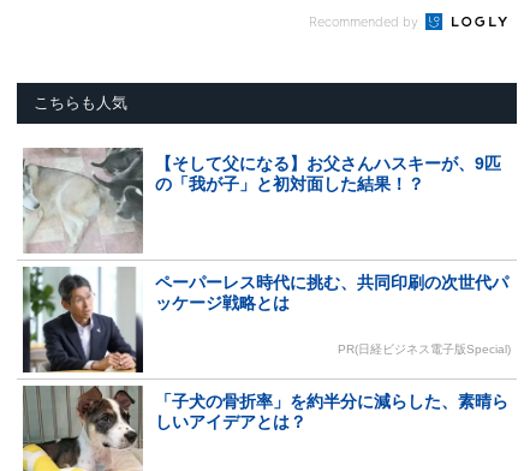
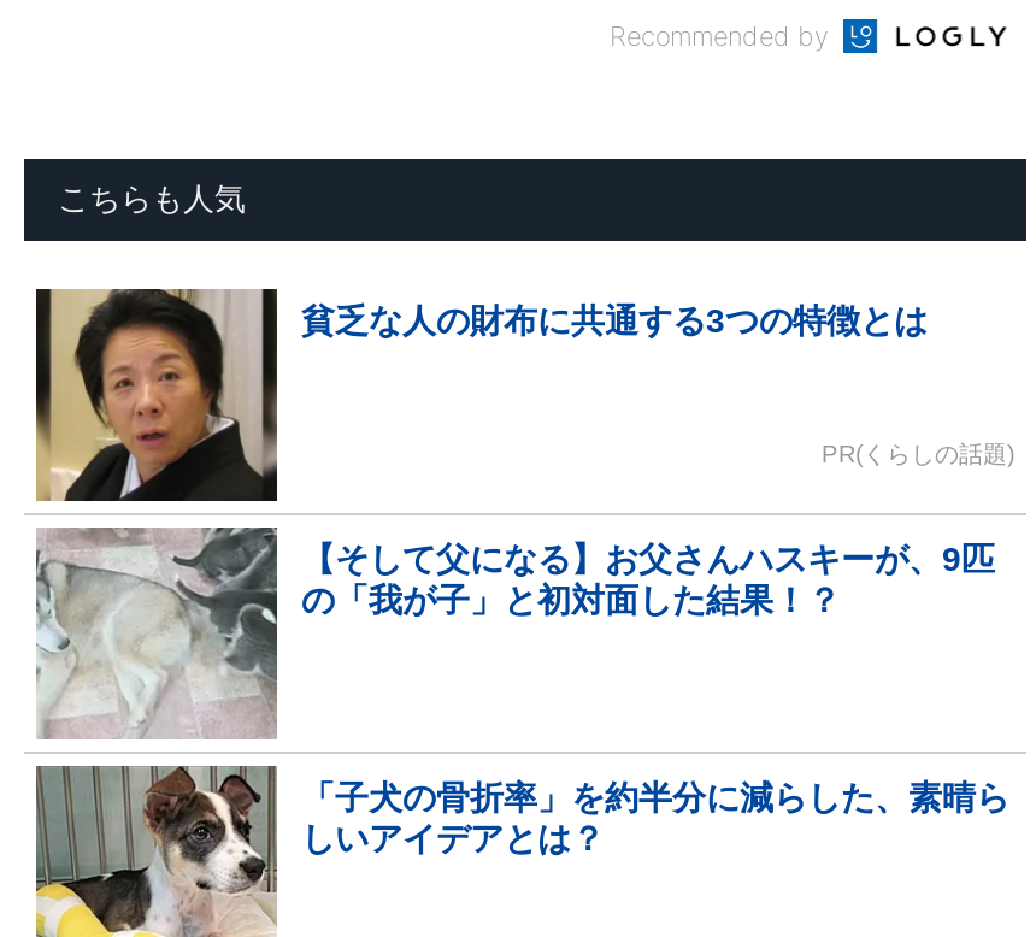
none -> [34,287,928,503] [image] | 貧乏な人の財布に共通する3つの特徴とは
none -> [822,440,1014,467] PR(くらしの話題)
moved [20,145,501,254] -> [31,523,995,739]: [image] | 【そして父になる】お父さんハスキーが、9匹 | の「我が子」と初対面した結果！？
[22,267,511,372] [image] | ペーパーレス時代に挑む、共同印刷の次世代パ | ッケージ戦略とは | PR(日経ビジネス電子版Special) -> none

